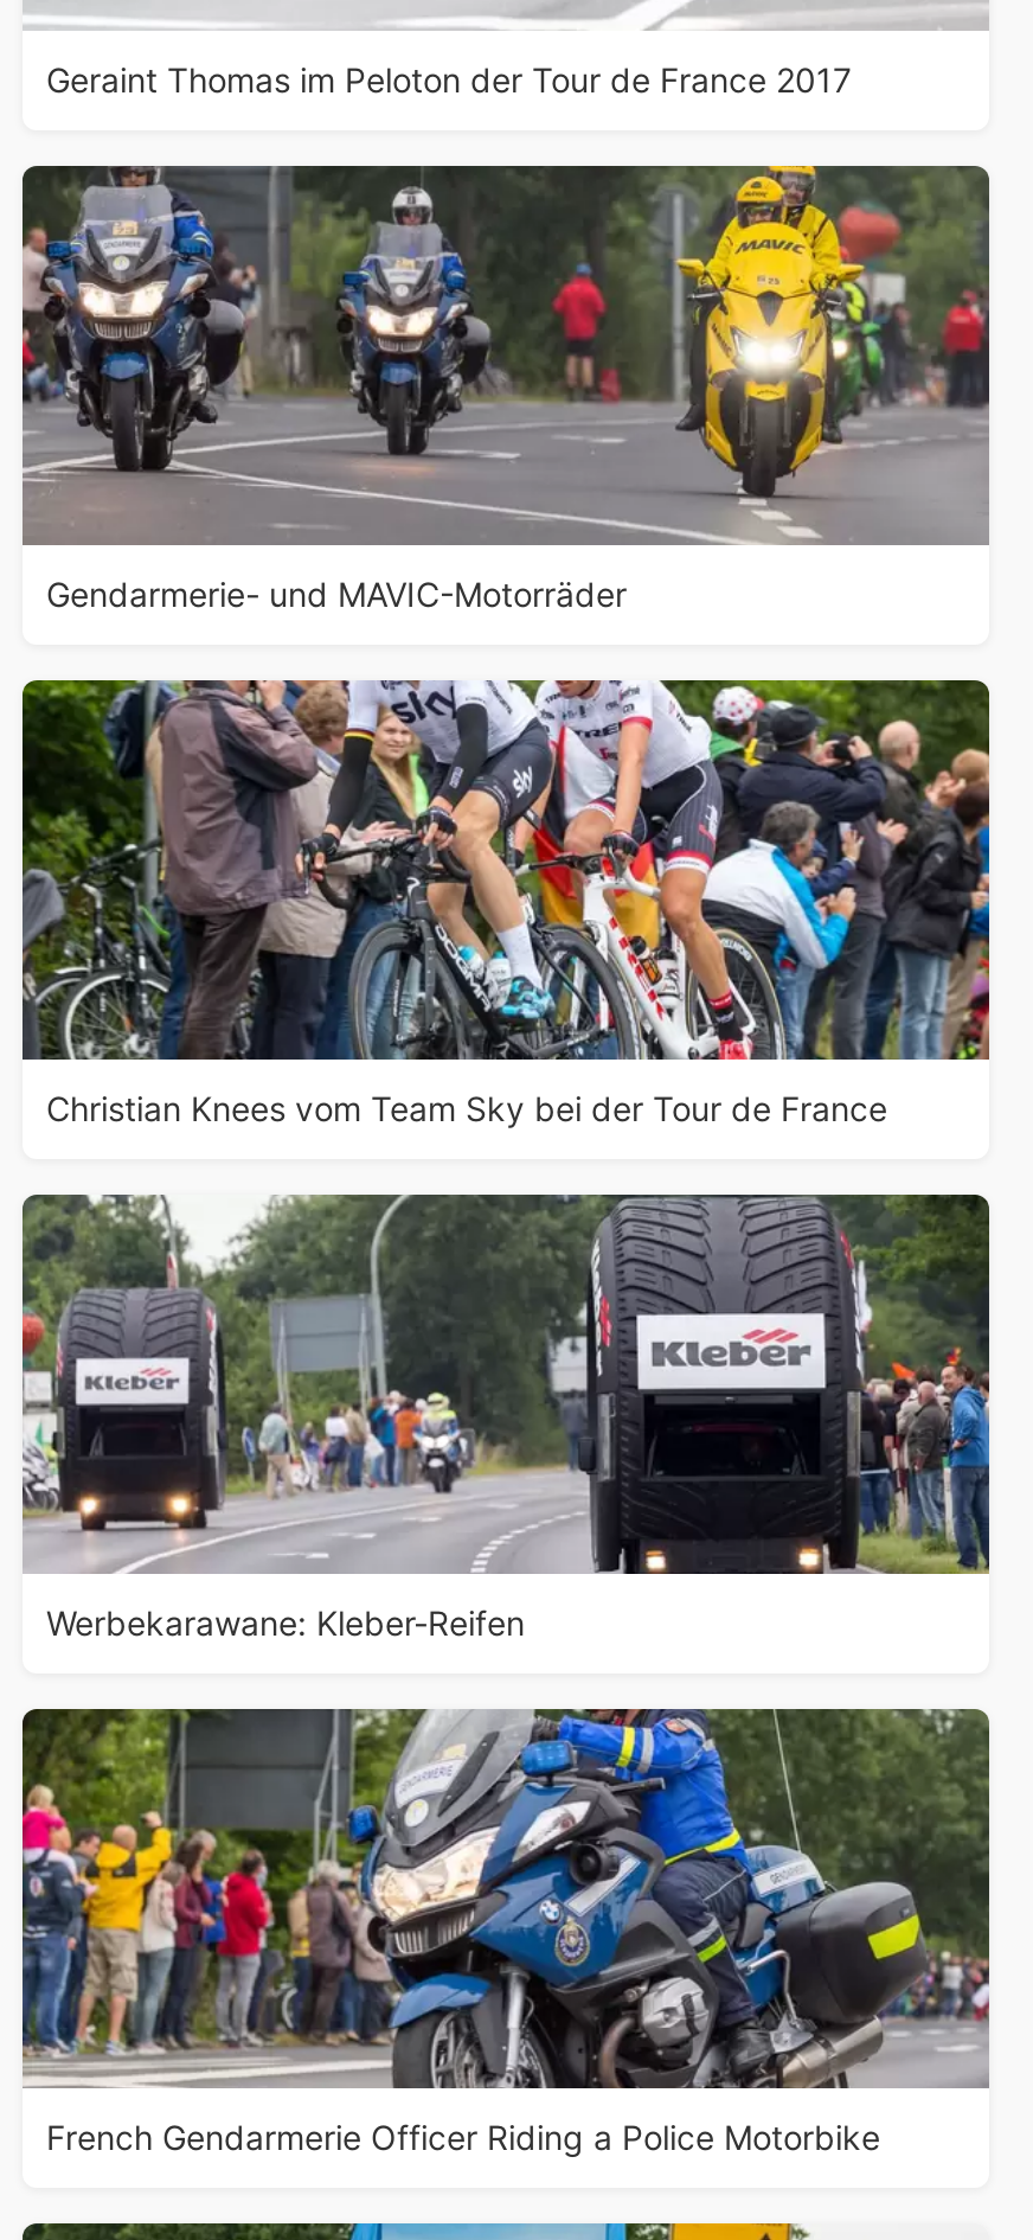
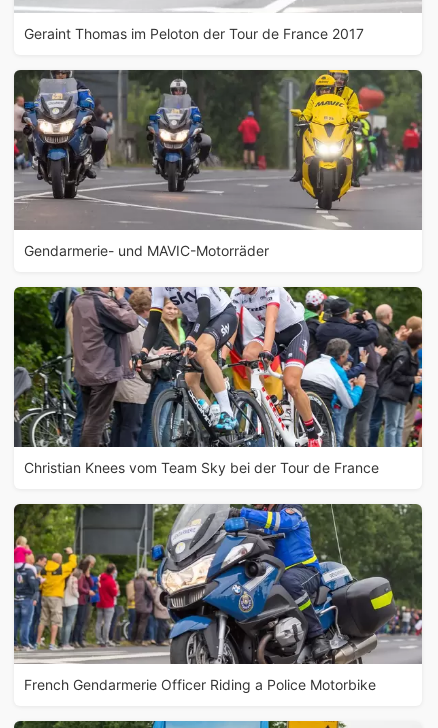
[23,1192,992,1641] [image] | Werbekarawane: Kleber-Reifen -> none

